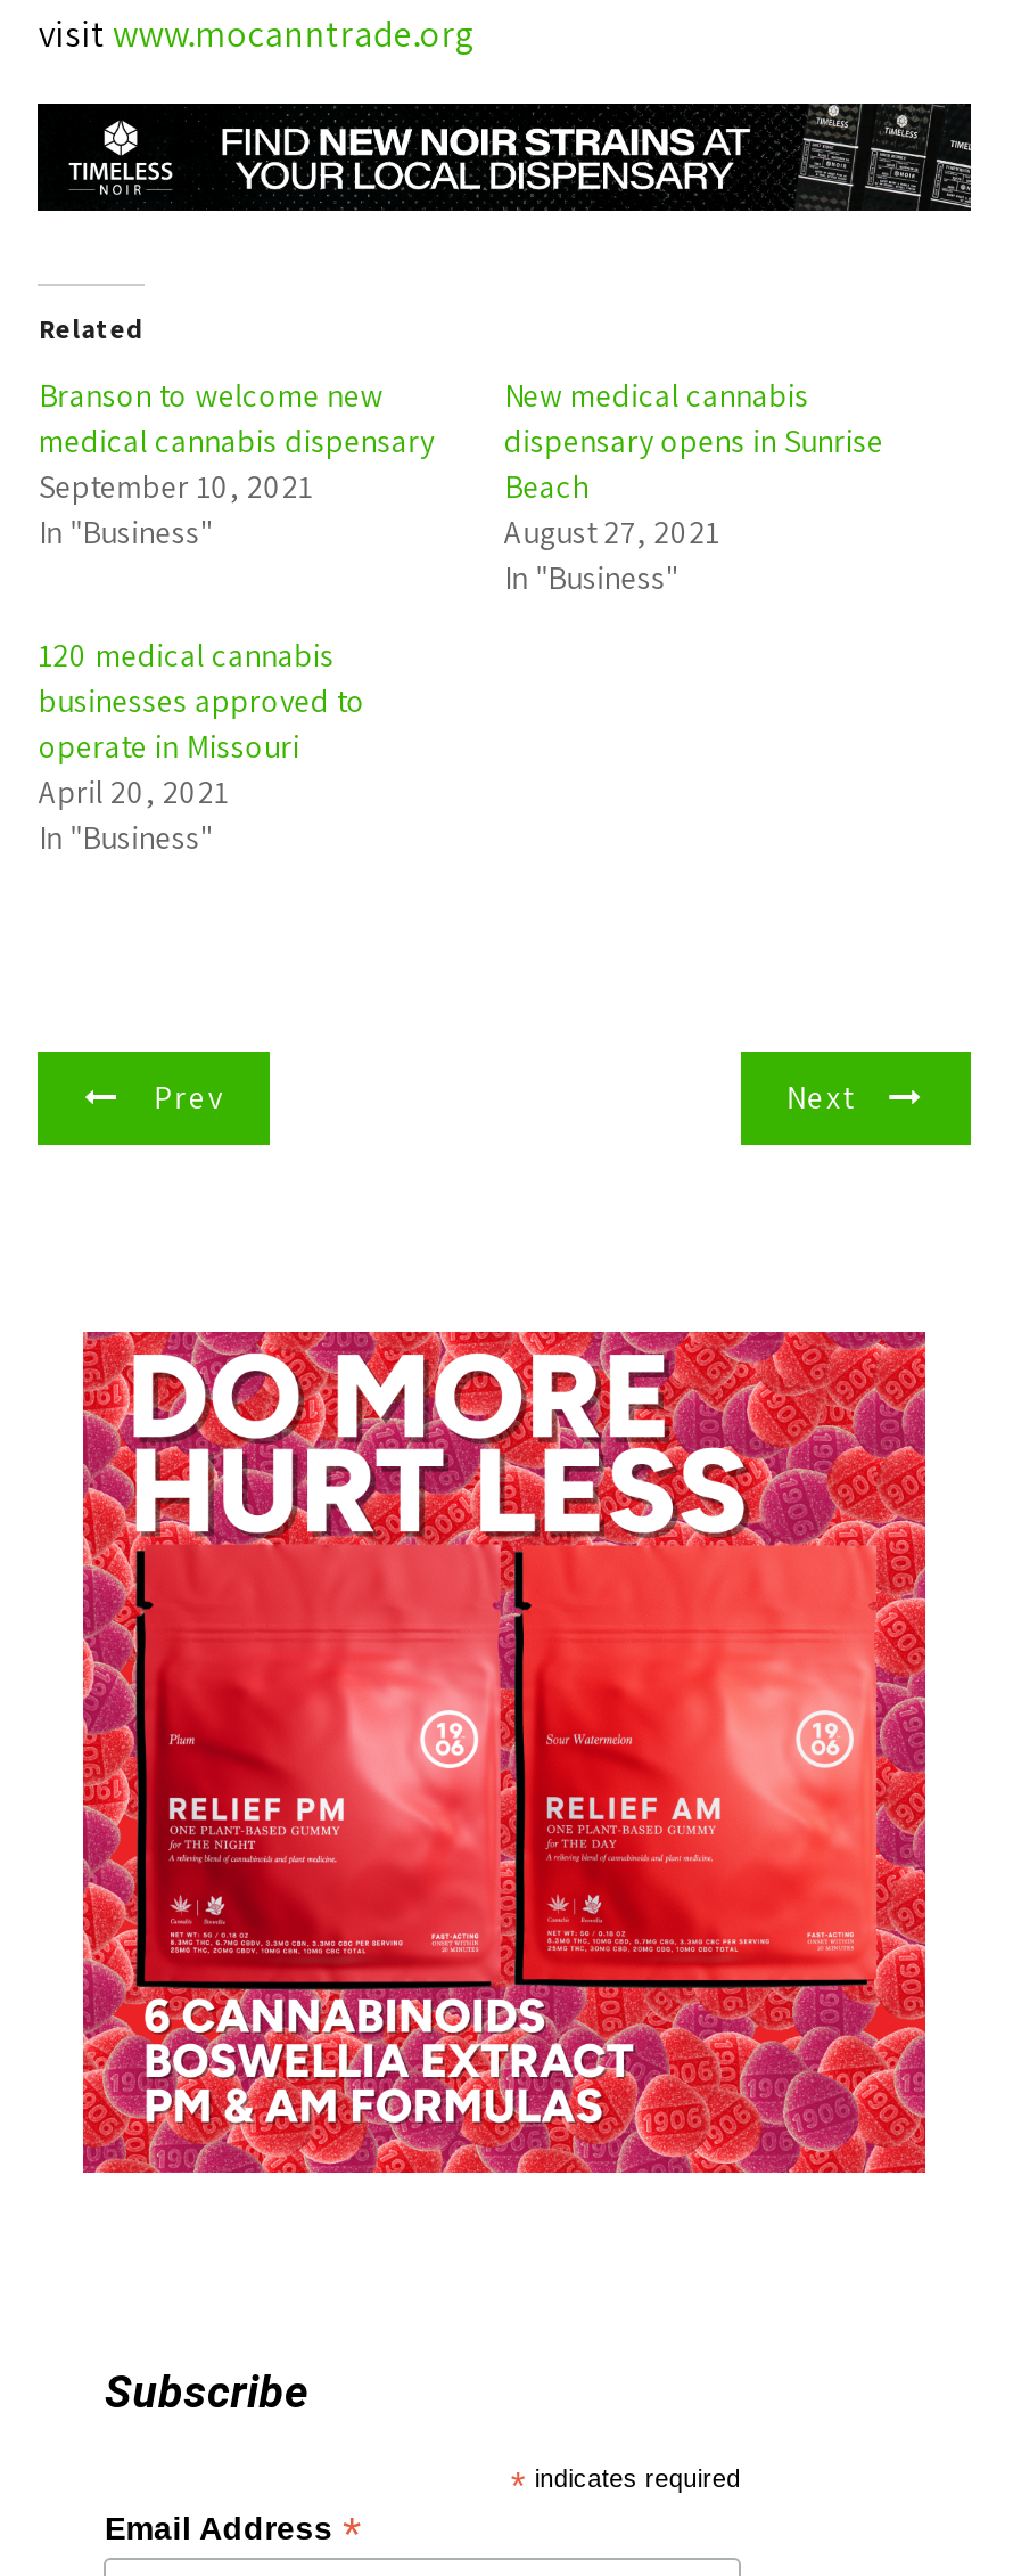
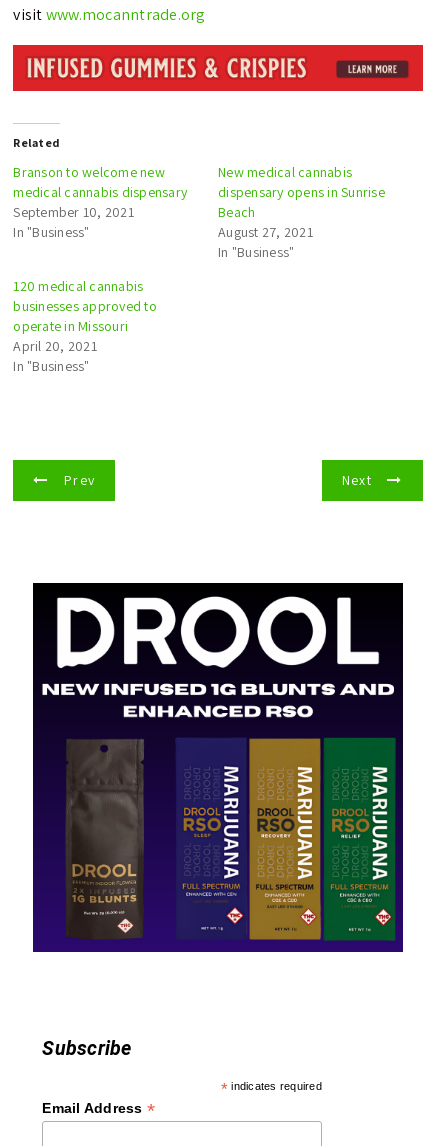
[35,100,973,214] [image] -> [12,44,424,92] [image]
[81,1331,928,2176] [image] -> [32,582,404,953] [image]

